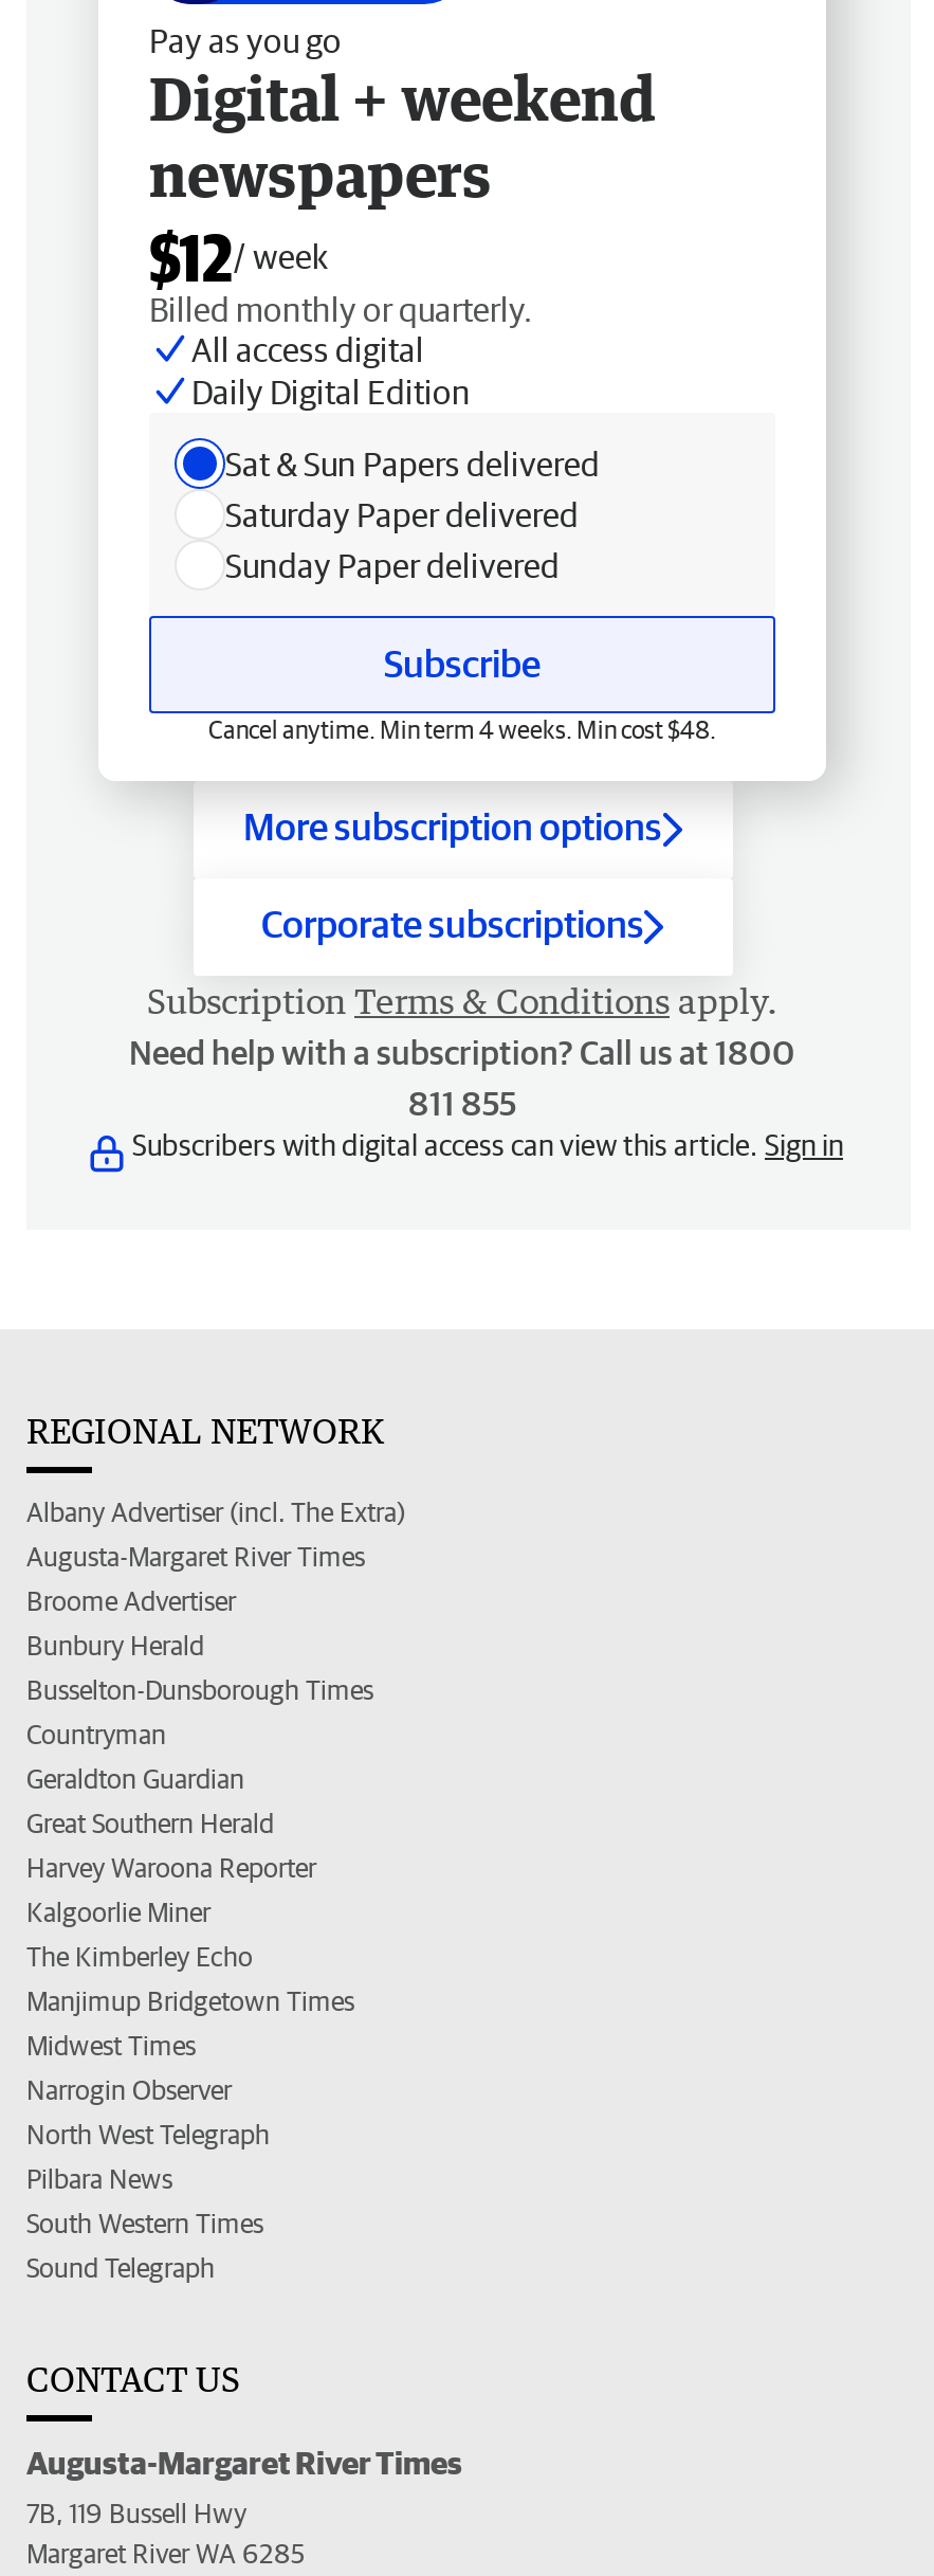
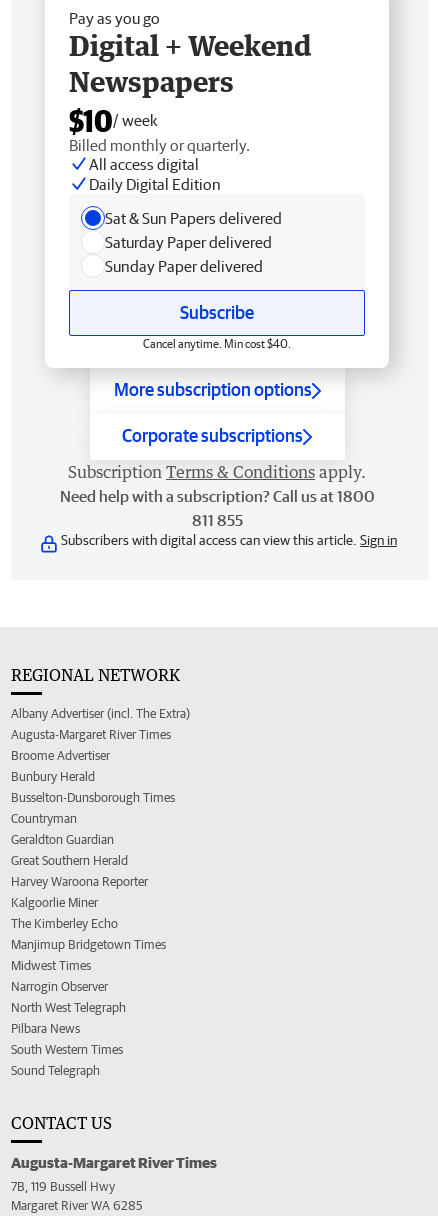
[149,61,657,294] Digital + weekend | newspapers | $12/ week -> [69,28,312,138] Digital + Weekend | Newspapers | $10/ week
[208,715,716,743] Cancel anytime. Min term 4 weeks. Min cost $48. -> [143,337,291,350] Cancel anytime. Min cost $40.

